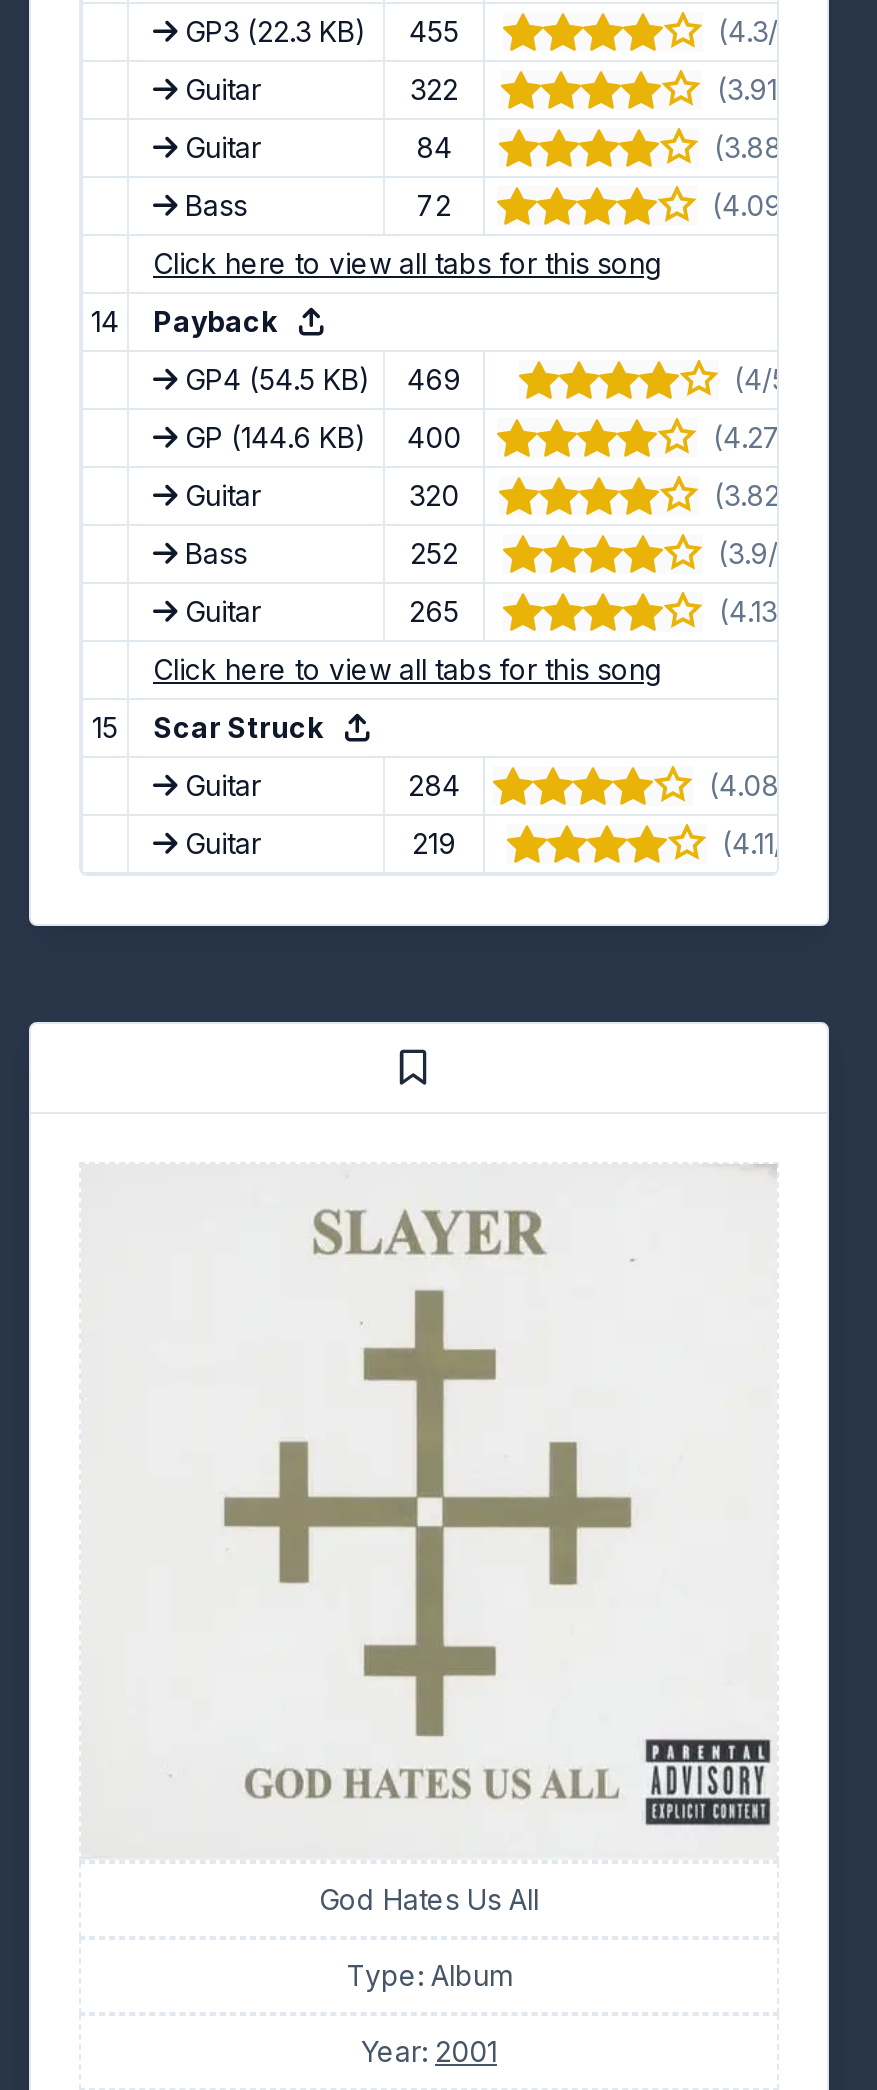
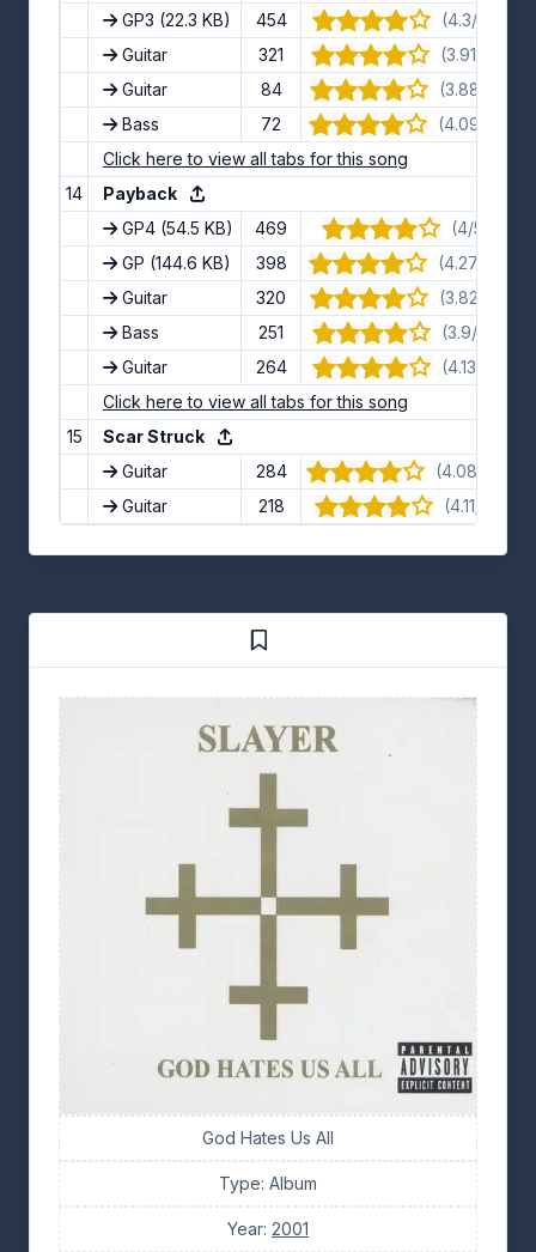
[185,14,459,48] GP3 (22.3 KB) 455 -> [122,10,287,30] GP3 (22.3 KB) 454
[410,72,458,106] 322 -> [258,44,284,65] 321
[185,420,461,454] GP (144.6 KB) 400 -> [122,253,287,273] GP (144.6 KB) 398
[410,536,458,570] 252 -> [258,322,284,342] 251
[409,594,459,628] 265 -> [255,357,287,377] 264
[412,826,456,860] 219 -> [258,496,284,516] 218

